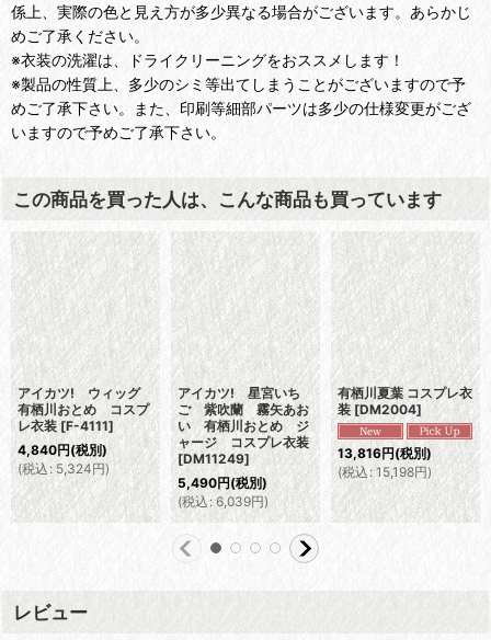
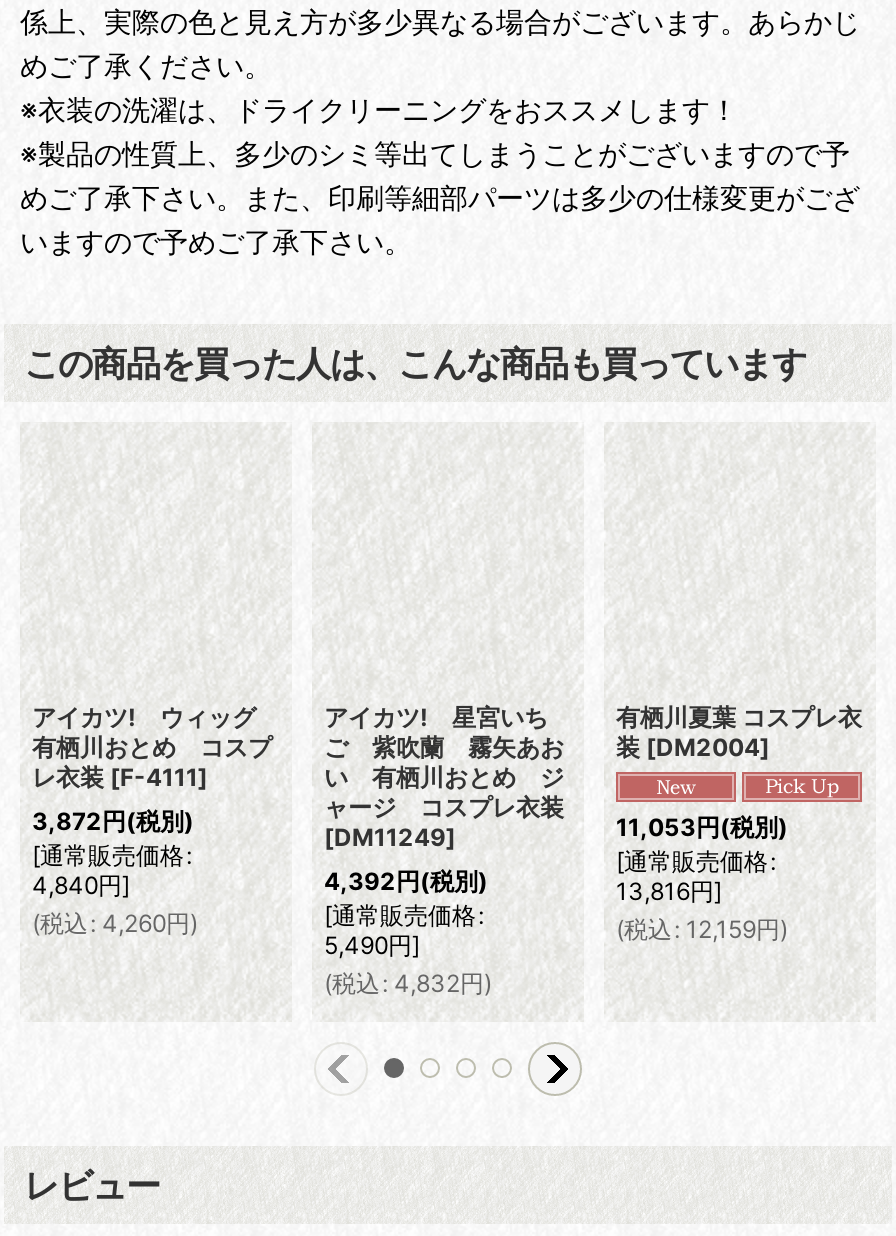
[18,442,110,477] 4,840円(税別) | (税込: 5,324円) -> [32,806,198,938] 3,872円(税別) | [通常販売価格: | 4,840円] | (税込: 4,260円)
[338,444,432,479] 13,816円(税別) | (税込: 15,198円) -> [616,811,788,943] 11,053円(税別) | [通常販売価格: | 13,816円] | (税込: 12,159円)
[178,475,269,510] 5,490円(税別) | (税込: 6,039円) -> [324,866,492,998] 4,392円(税別) | [通常販売価格: | 5,490円] | (税込: 4,832円)

